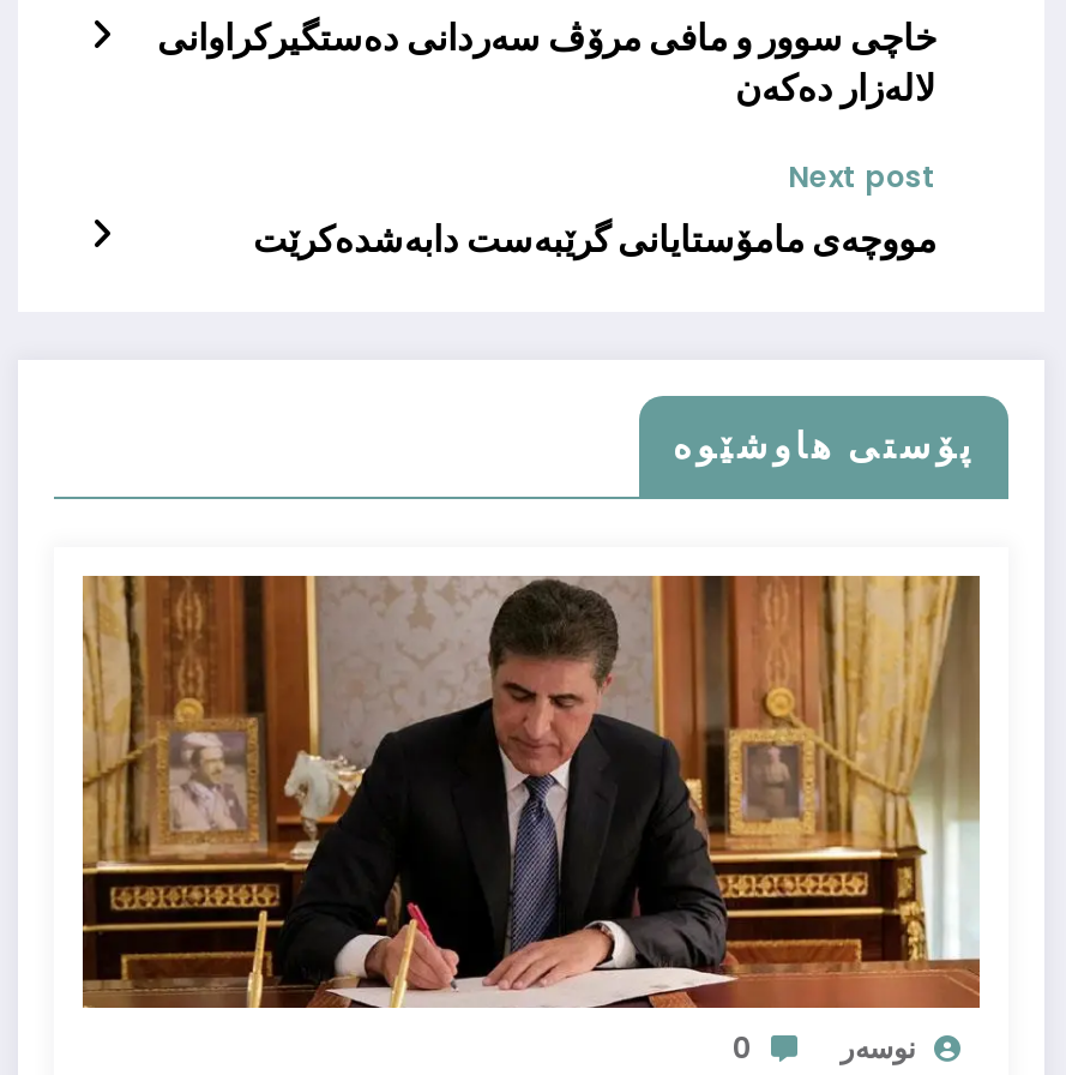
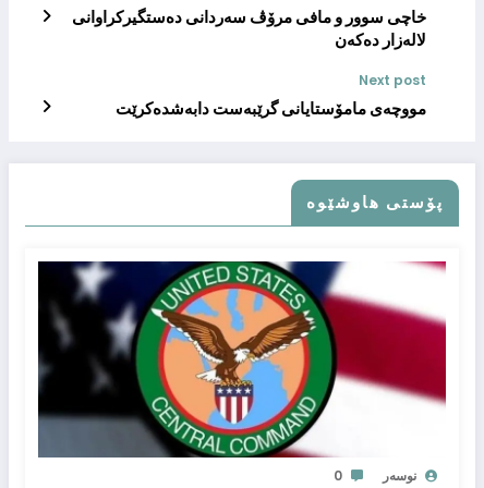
[80,573,982,1010] [image] -> [37,260,447,459] [image]

